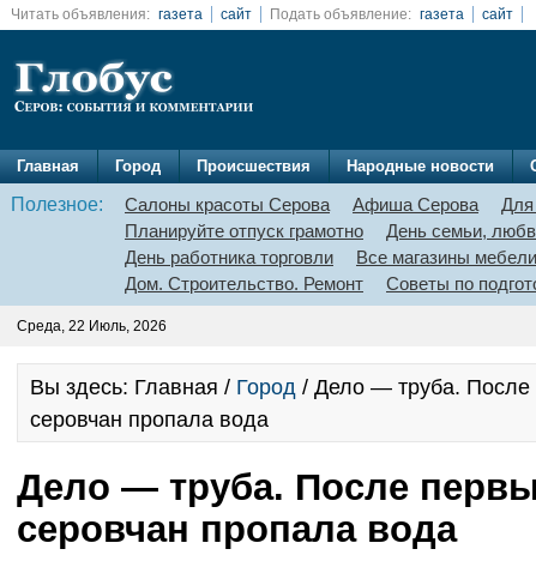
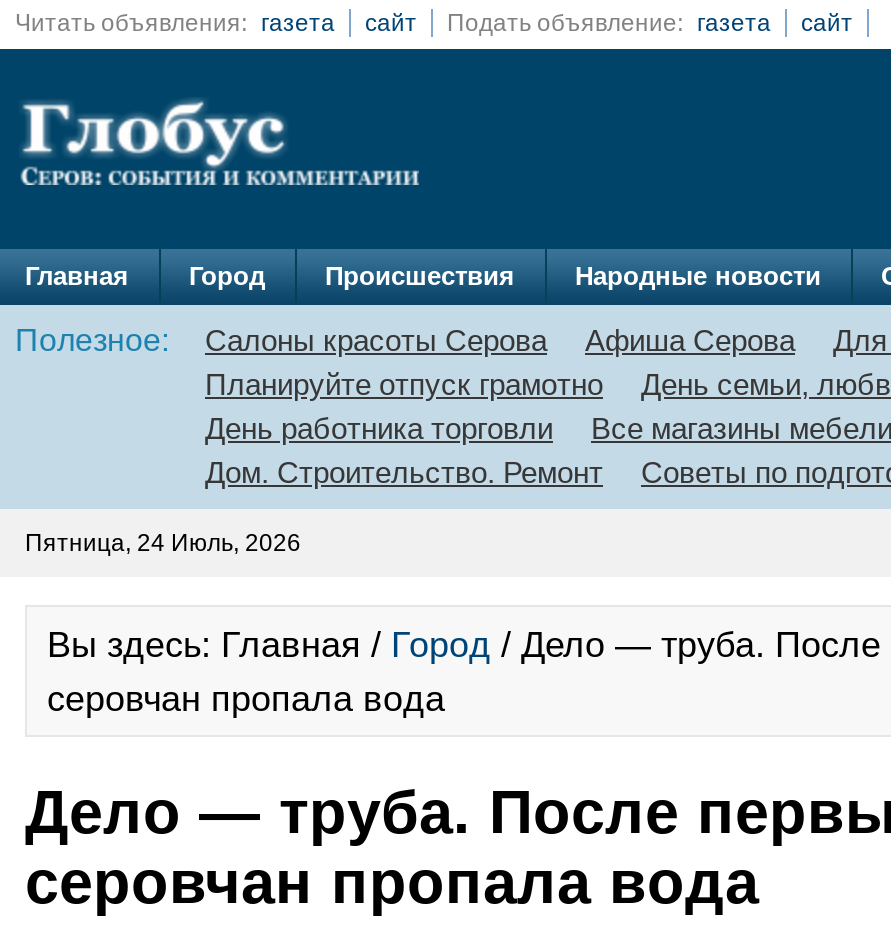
[17,318,167,334] Среда, 22 Июль, 2026 -> [25,529,301,557] Пятница, 24 Июль, 2026

